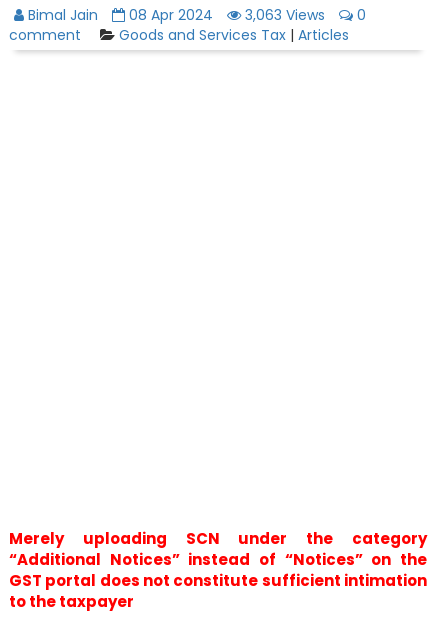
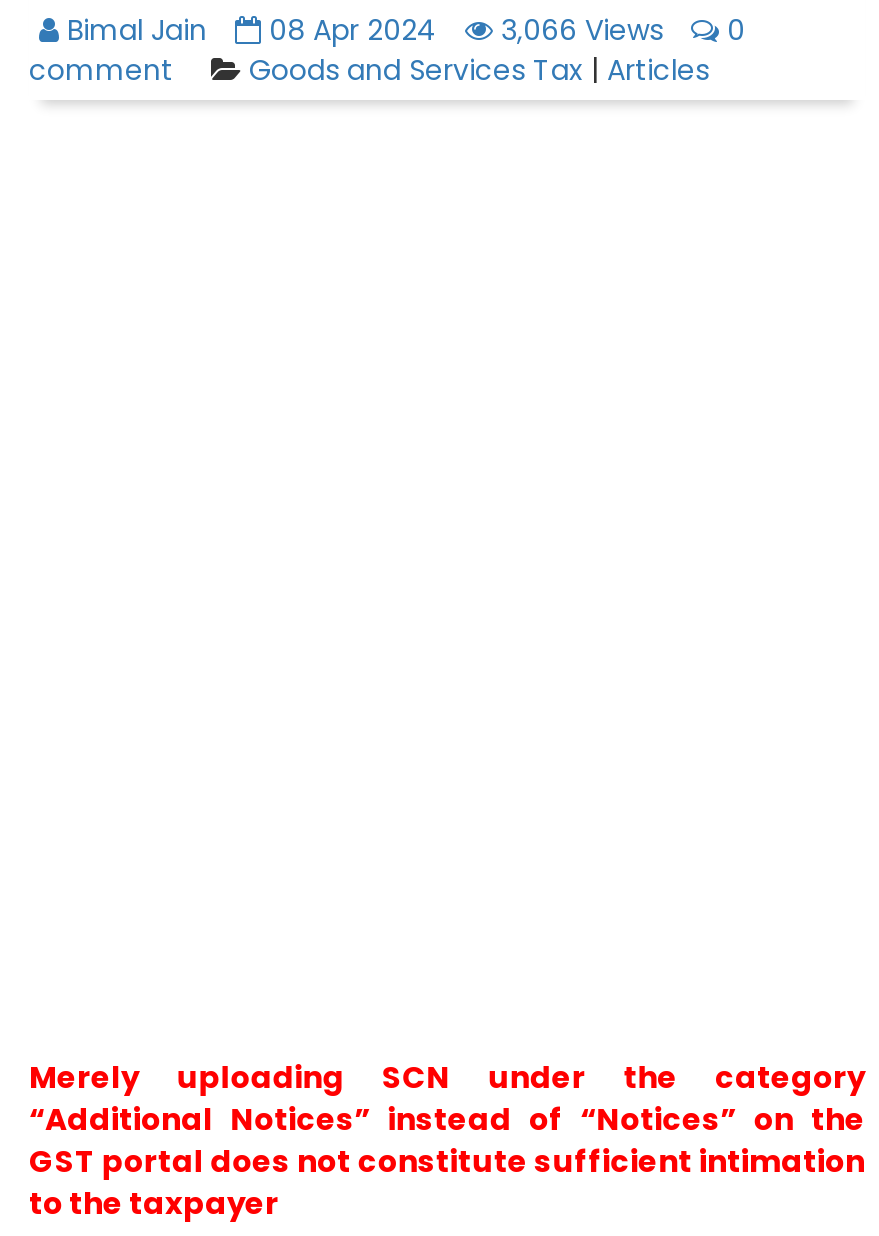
[24,5,366,25] Bimal Jain 08 Apr 2024 3,063 Views 0 -> [59,10,745,50] Bimal Jain 08 Apr 2024 3,066 Views 0

